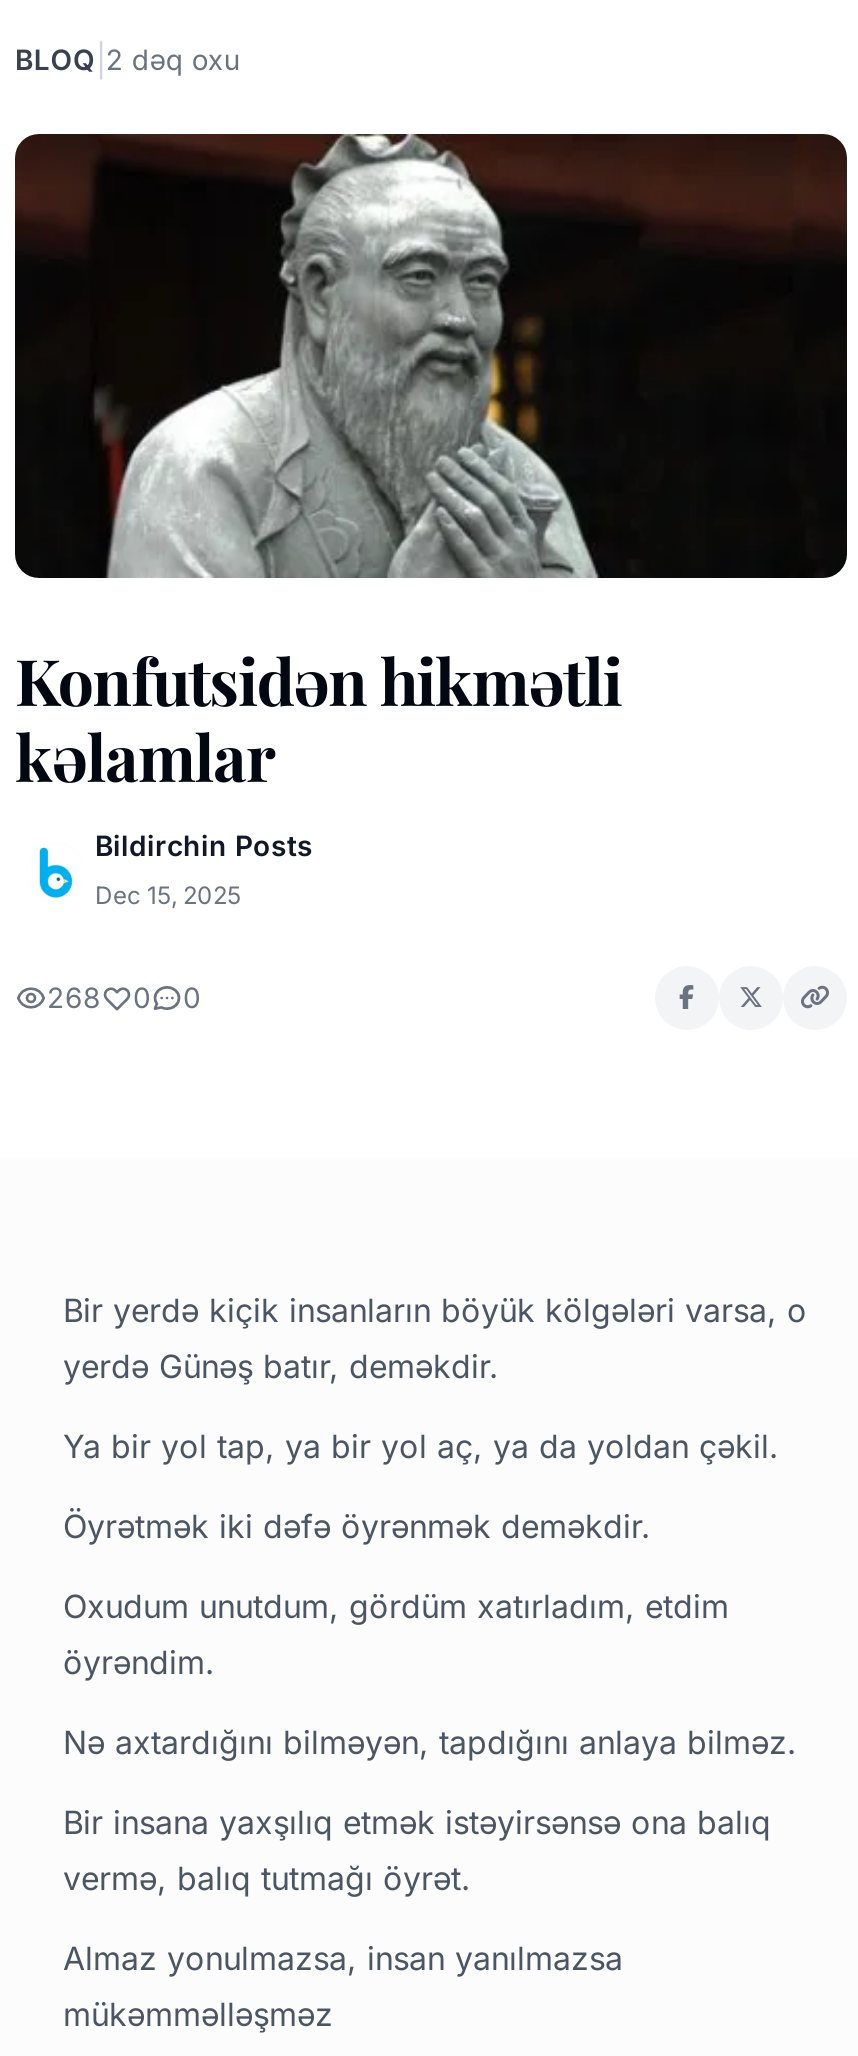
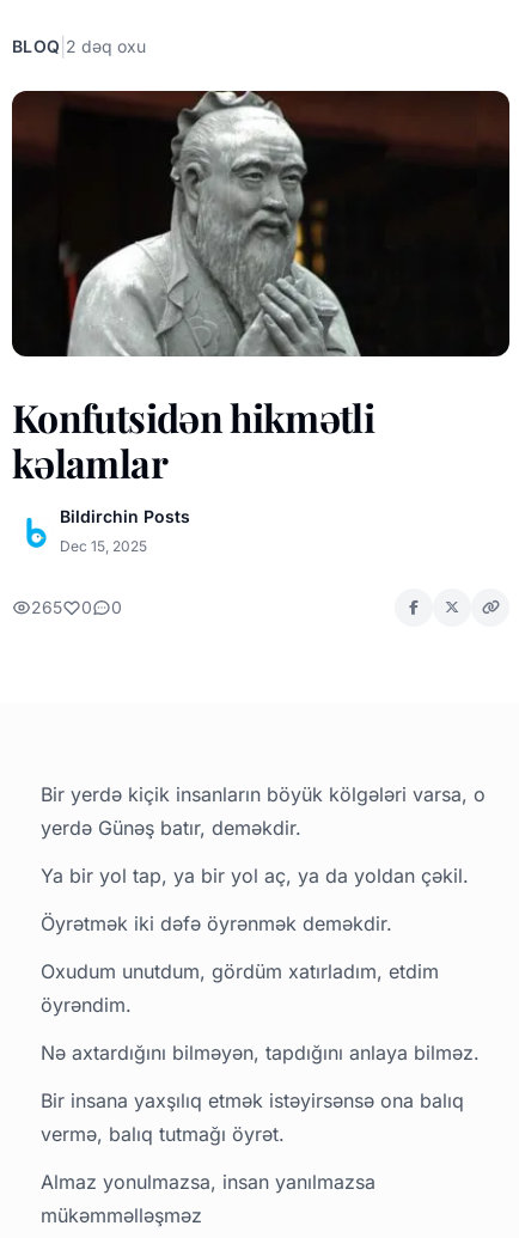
[47,979,101,1013] 268 -> [31,596,62,617] 265

